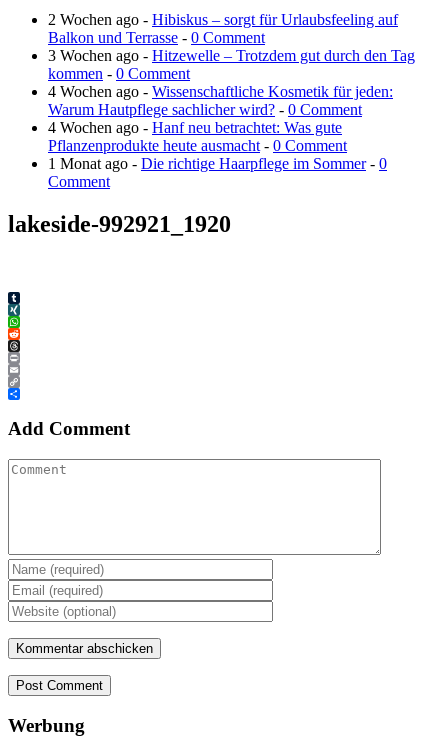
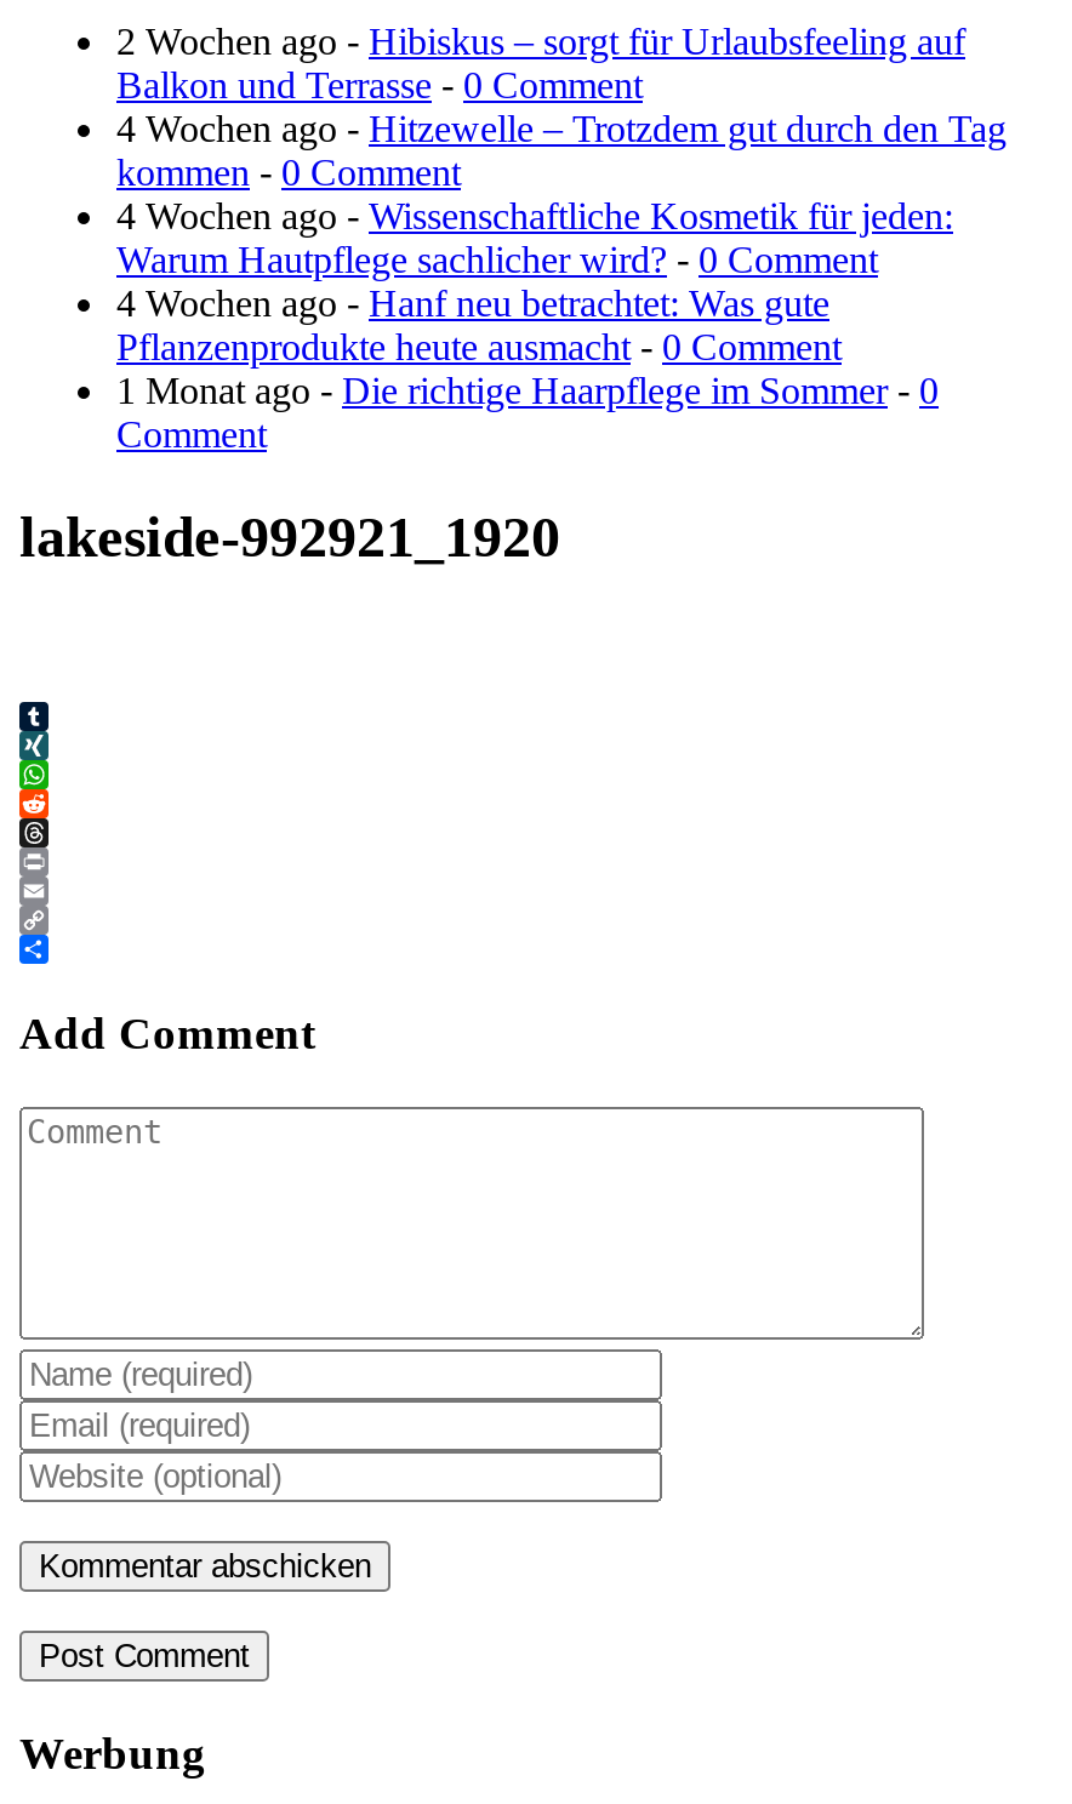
[48,47,415,64] 3 Wochen ago - Hitzewelle – Trotzdem gut durch den Tag -> [116,108,1007,149] 4 Wochen ago - Hitzewelle – Trotzdem gut durch den Tag

